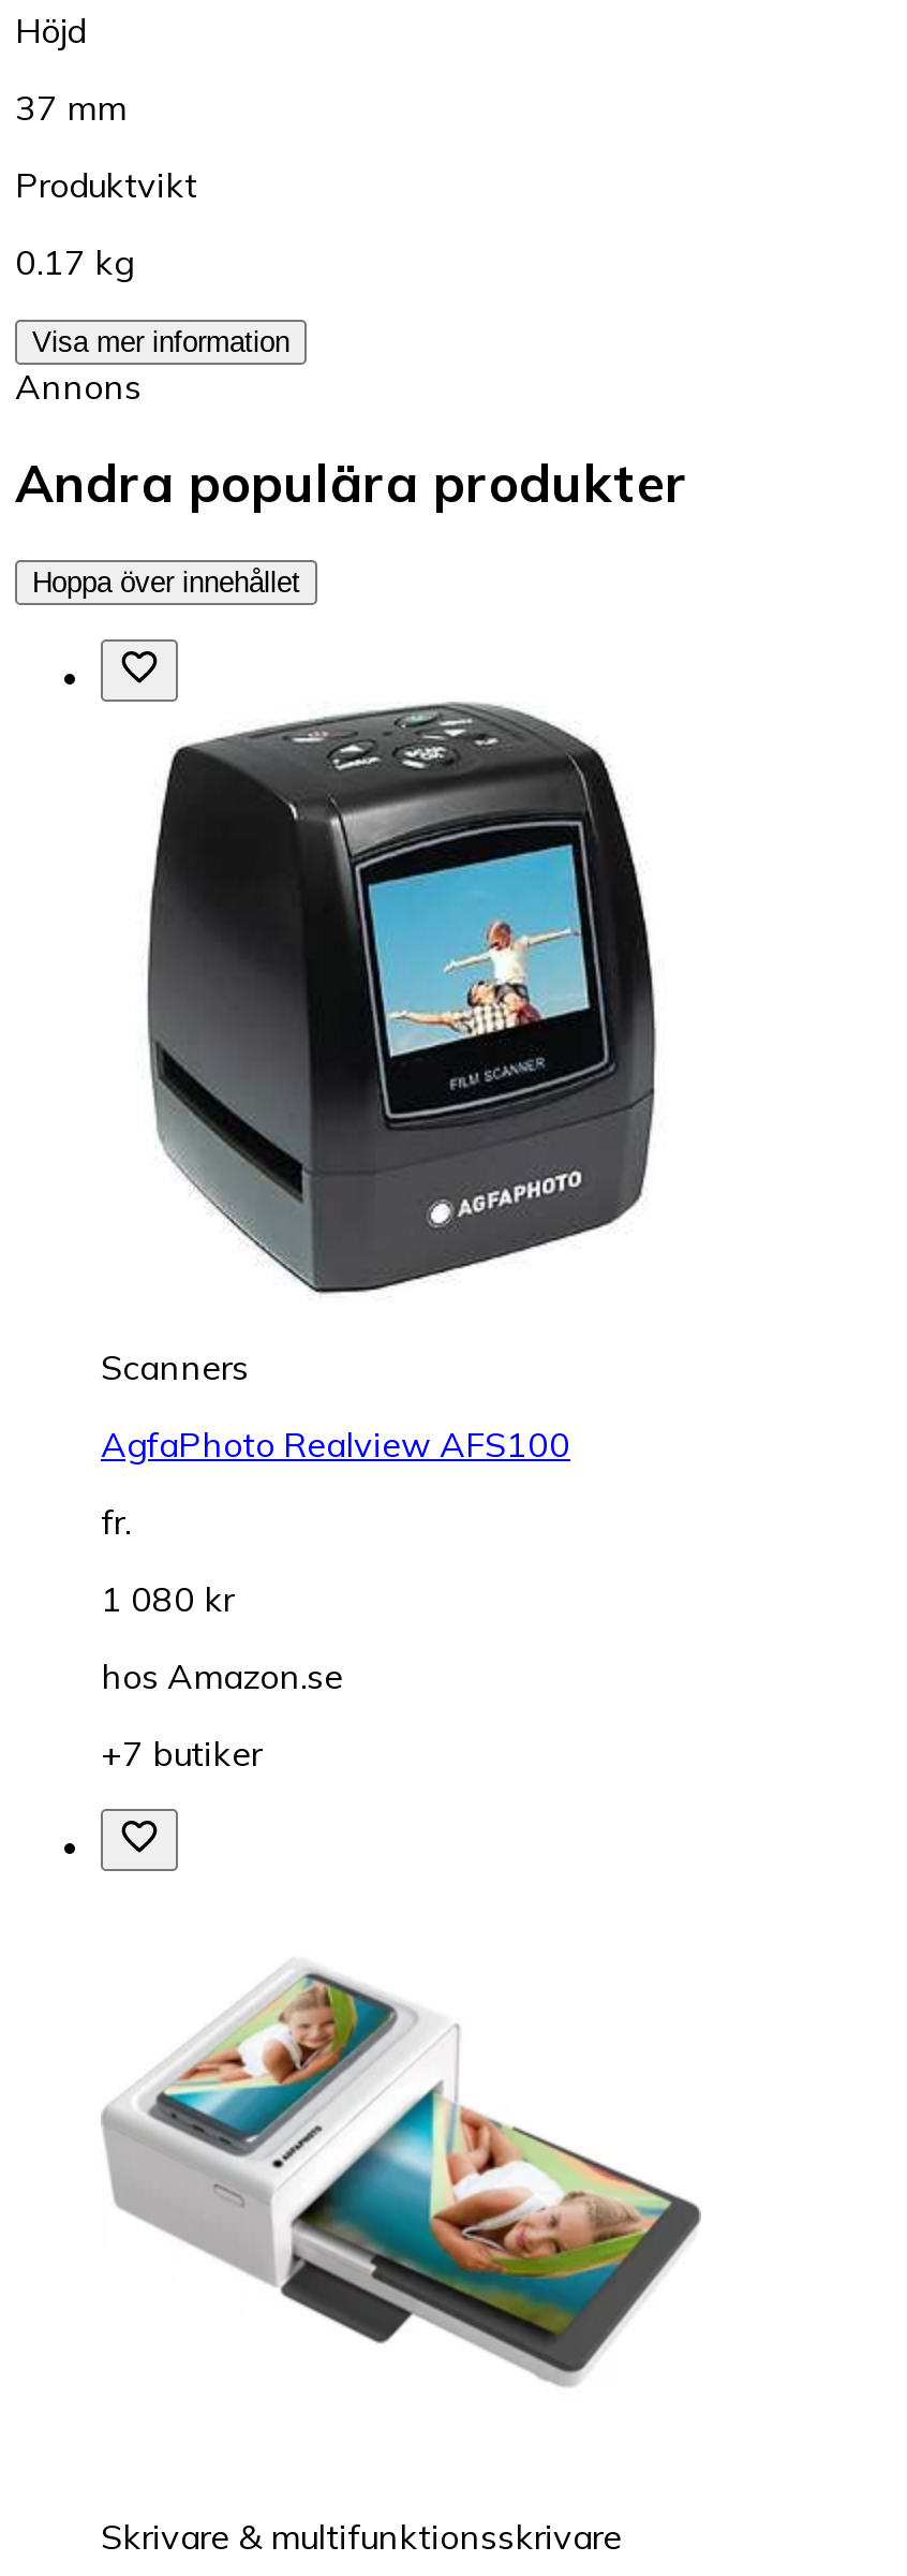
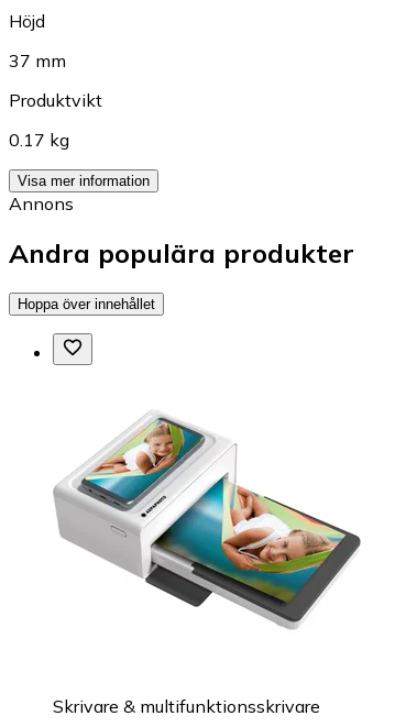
[101,702,658,1775] [image] | Scanners | AgfaPhoto Realview AFS100 | fr. | 1 080 kr | hos Amazon.se | +7 butiker -> none

